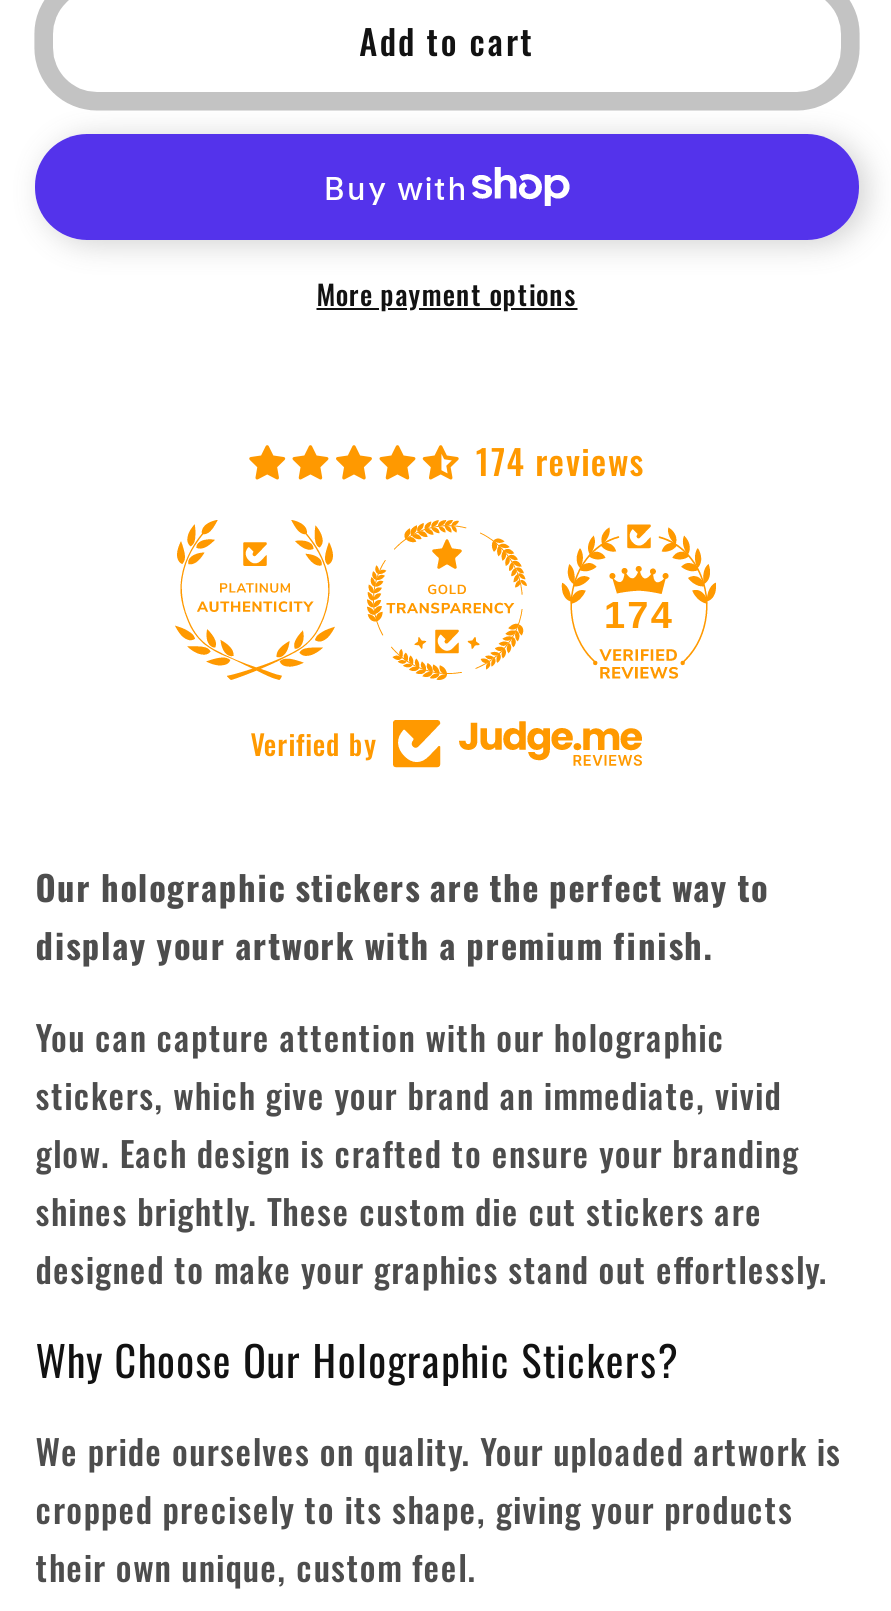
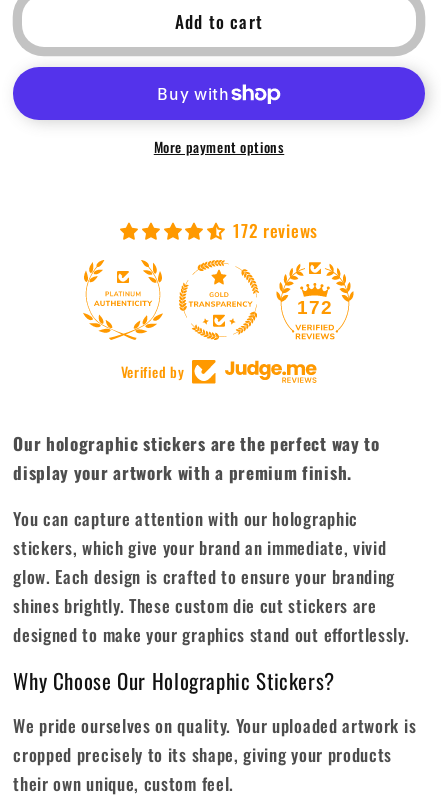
[476,434,645,486] 174 reviews -> [233,217,318,243] 172 reviews
[604,594,674,636] 174 -> [297,297,332,318] 172

